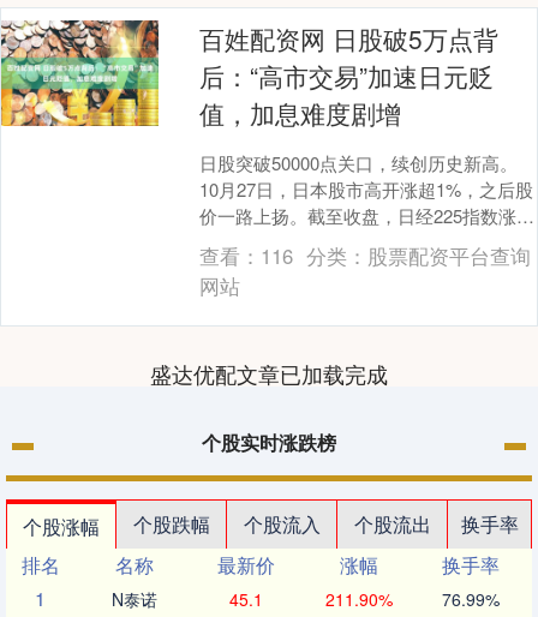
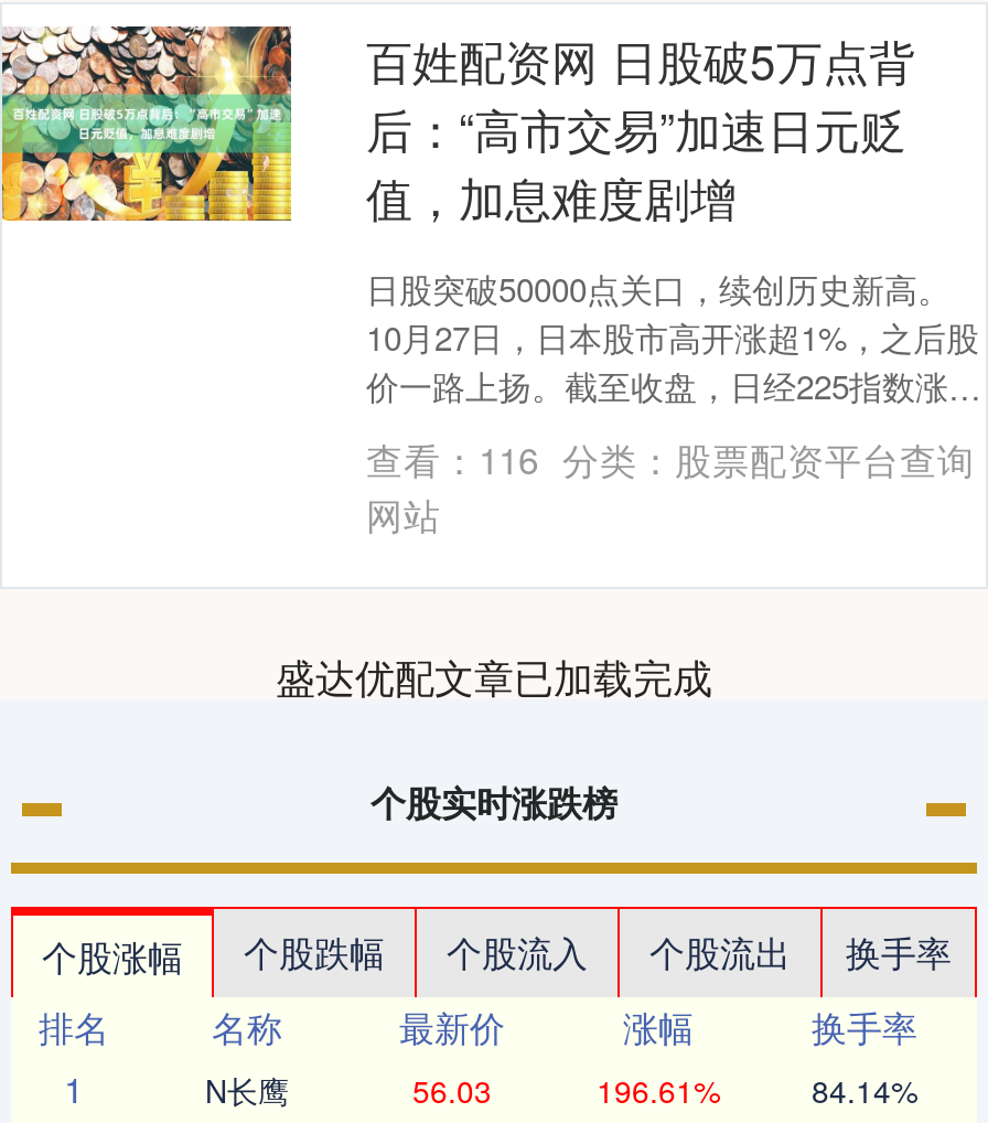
[112,587,157,611] N泰诺 -> [205,1069,289,1113] N长鹰
[229,587,263,611] 45.1 -> [412,1069,492,1113] 56.03
[325,587,392,611] 211.90% -> [597,1069,720,1113] 196.61%
[442,587,500,611] 76.99% -> [812,1069,917,1113] 84.14%

